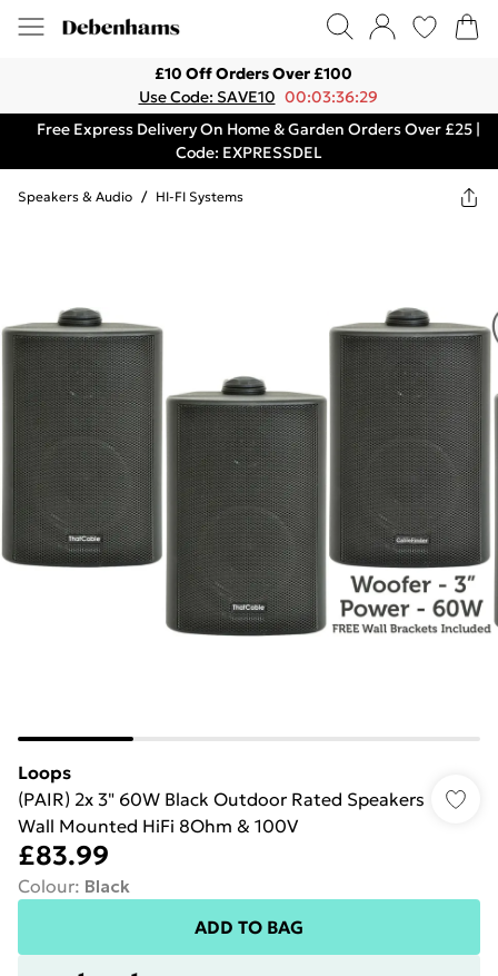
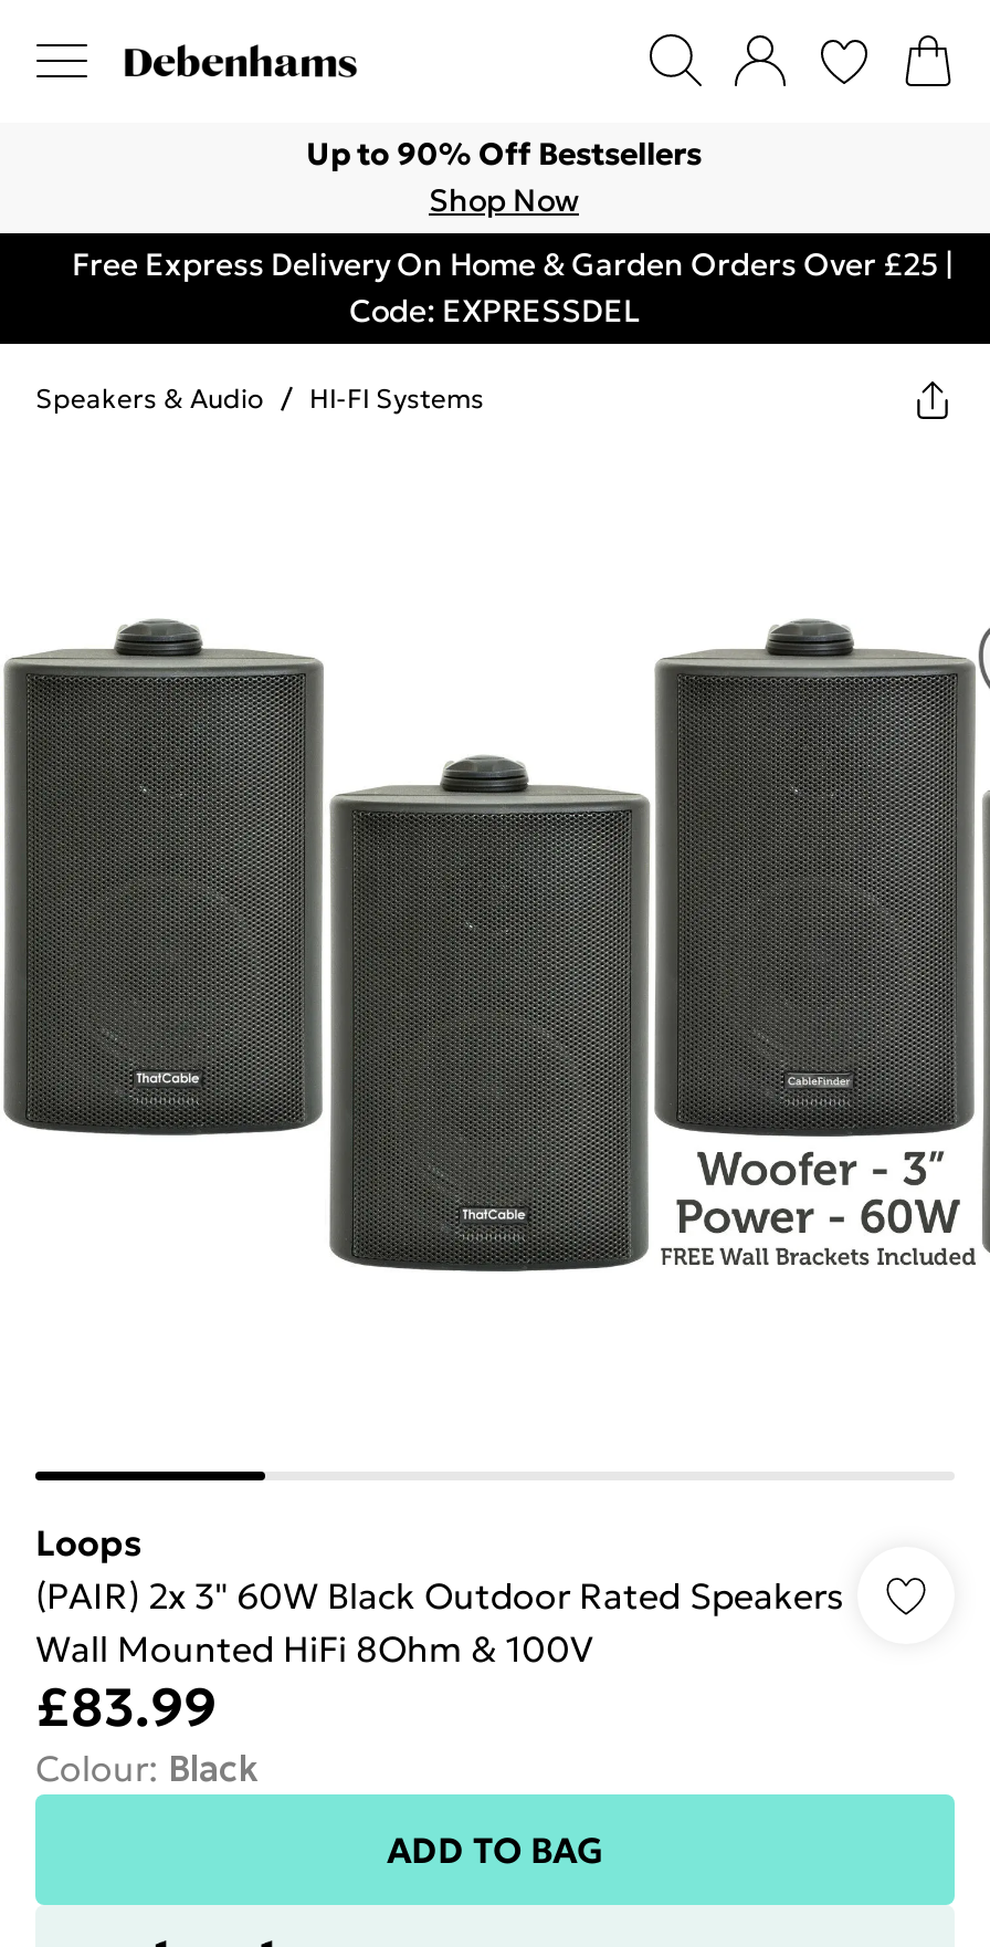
[138,63,377,107] £10 Off Orders Over £100 | Use Code: SAVE10 00:03:36:29 -> [306,134,702,220] Up to 90% Off Bestsellers | Shop Now

